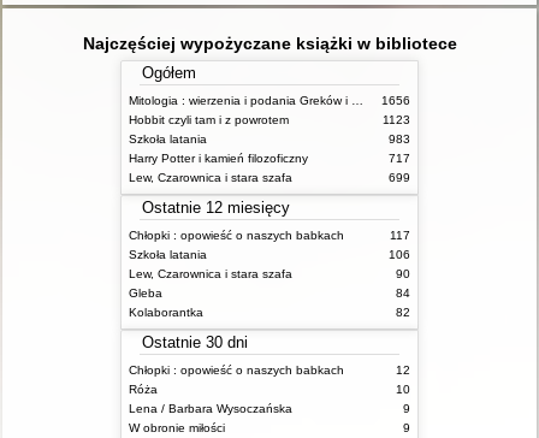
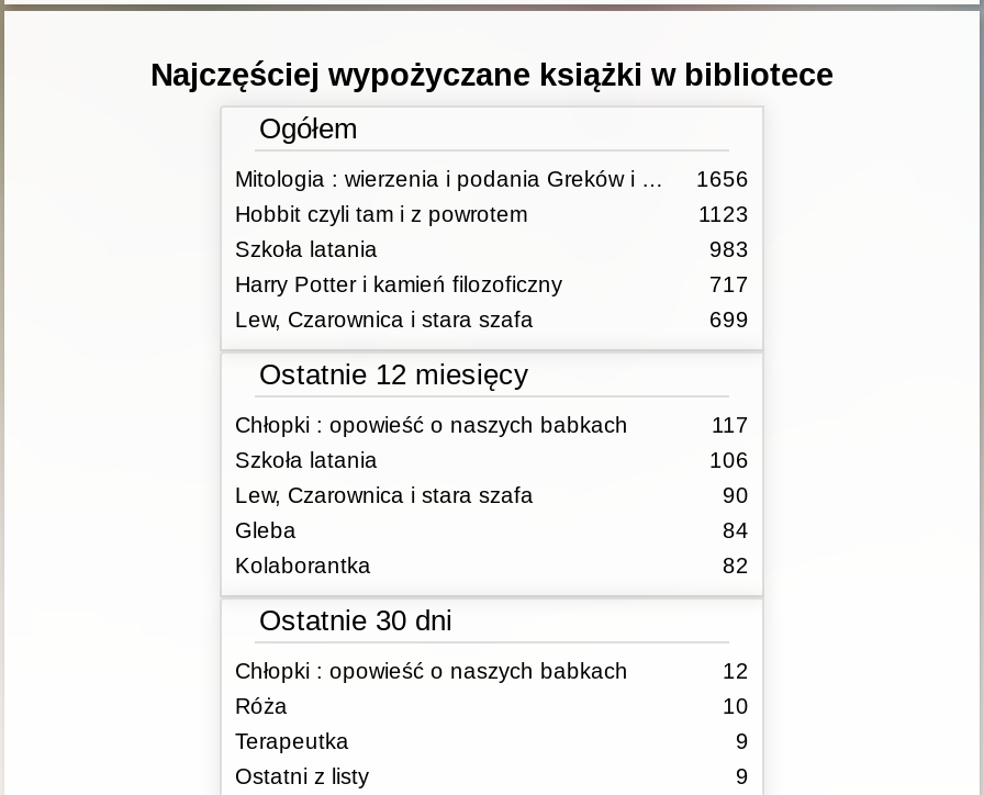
[129,402,292,415] Lena / Barbara Wysoczańska -> [235,729,349,753] Terapeutka
[129,421,225,434] W obronie miłości -> [235,764,369,788] Ostatni z listy

